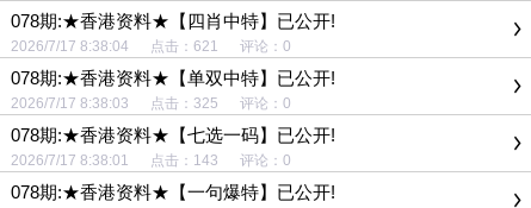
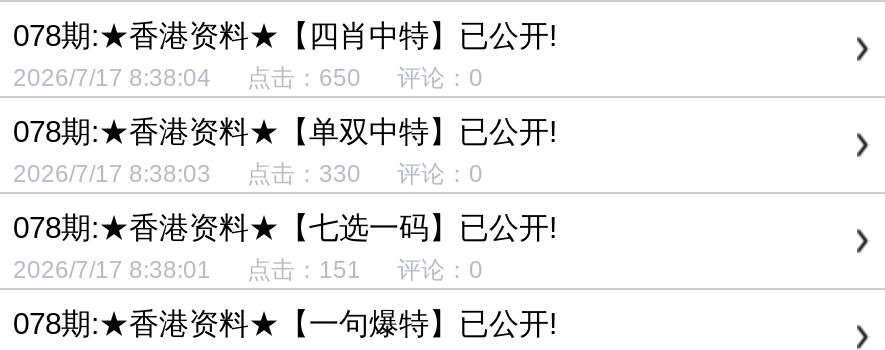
[11,38,291,55] 2026/7/17 8:38:04 点击：621 评论：0 -> [13,64,483,92] 2026/7/17 8:38:04 点击：650 评论：0
[11,95,291,112] 2026/7/17 8:38:03 点击：325 评论：0 -> [13,160,483,188] 2026/7/17 8:38:03 点击：330 评论：0
[11,152,291,169] 2026/7/17 8:38:01 点击：143 评论：0 -> [13,256,483,284] 2026/7/17 8:38:01 点击：151 评论：0

